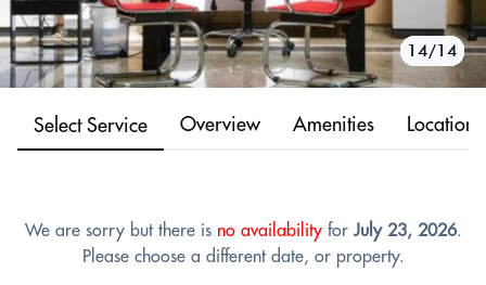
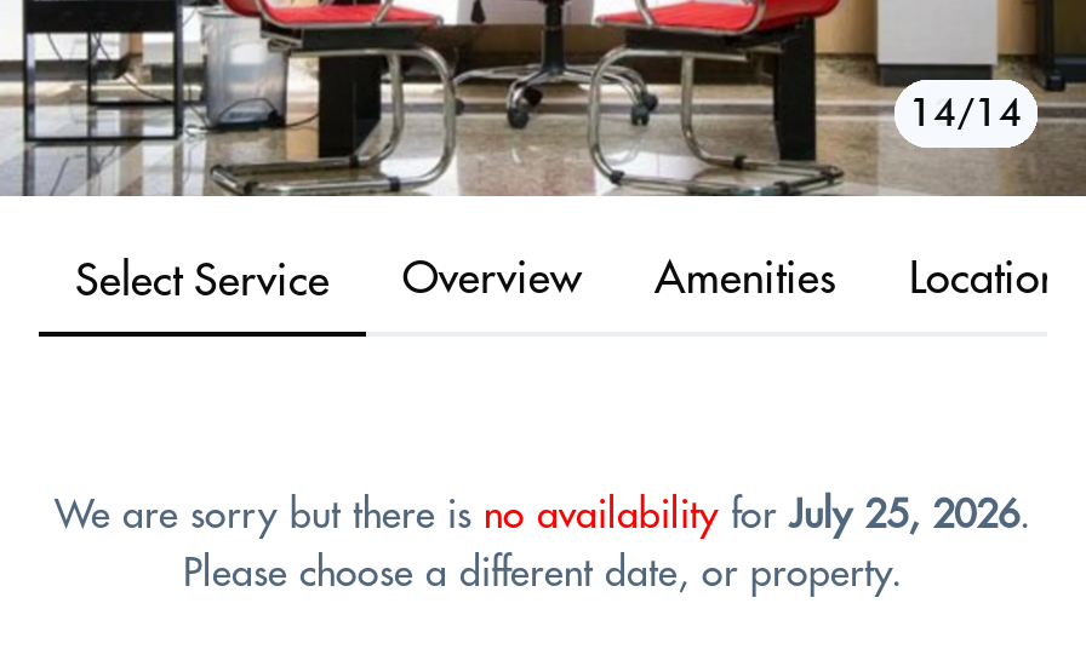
[24,219,462,241] We are sorry but there is no availability for July 23, 2026. -> [55,489,1031,538] We are sorry but there is no availability for July 25, 2026.

